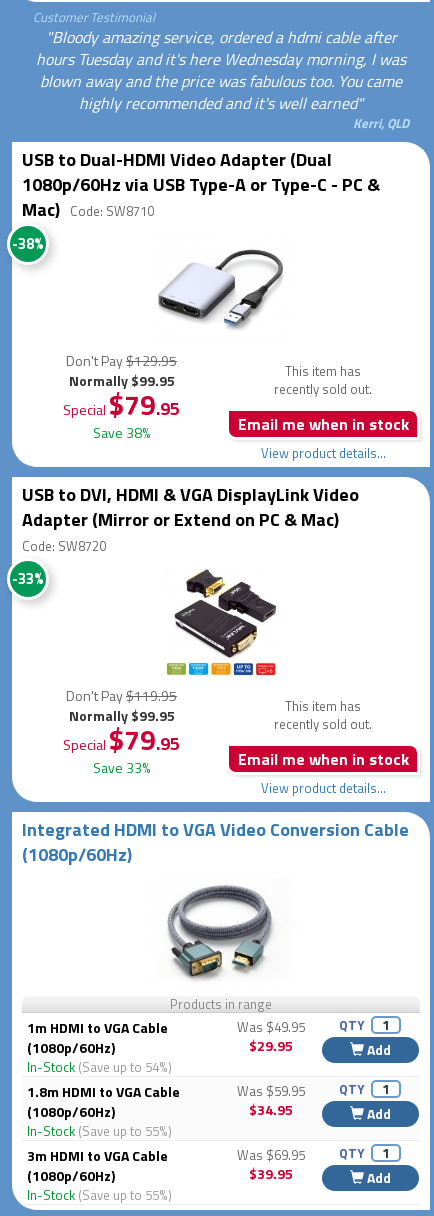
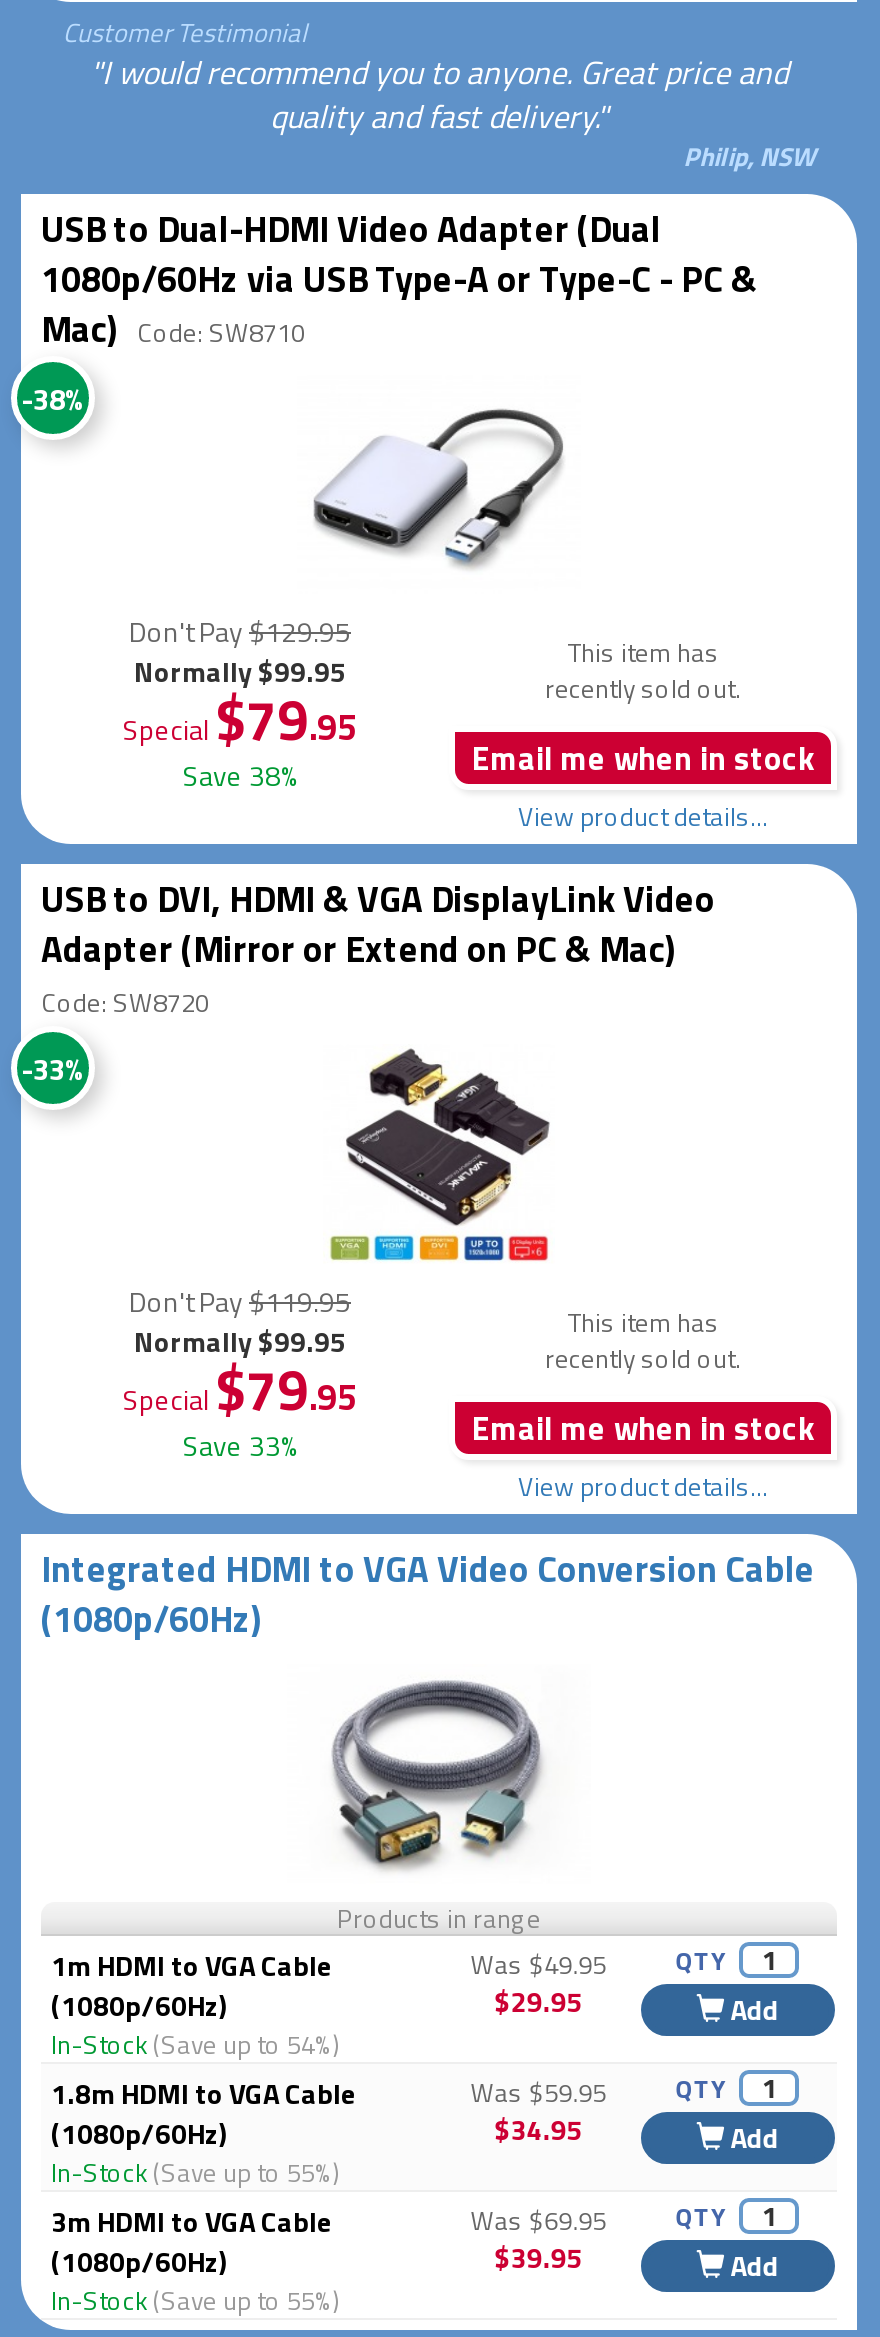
[36,25,409,133] "Bloody amazing service, ordered a hdmi cable after | hours Tuesday and it's here Wednesday morning, I was | blown away and the price was fabulous too. You came | highly recommended and it's well earned" | Kerri, QLD -> [90,49,815,177] "I would recommend you to anyone. Great price and | quality and fast delivery." | Philip, NSW

